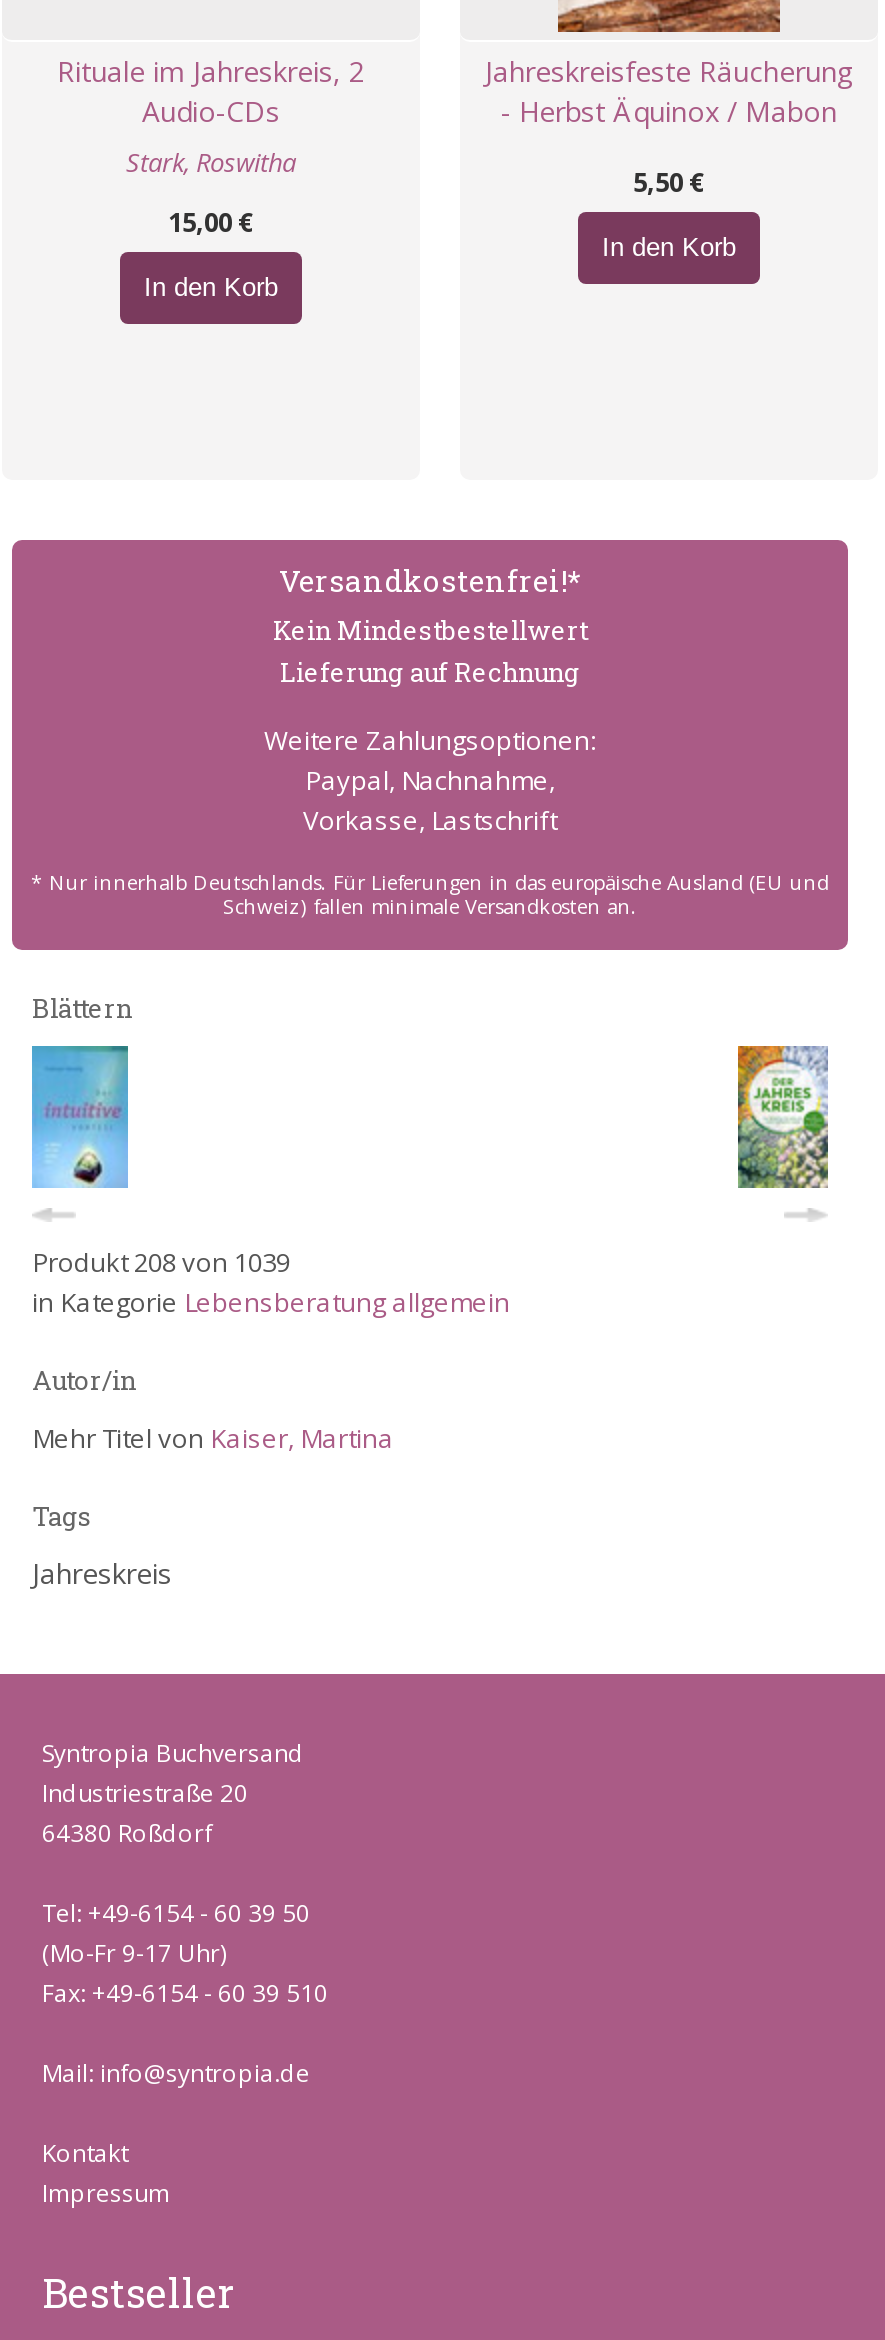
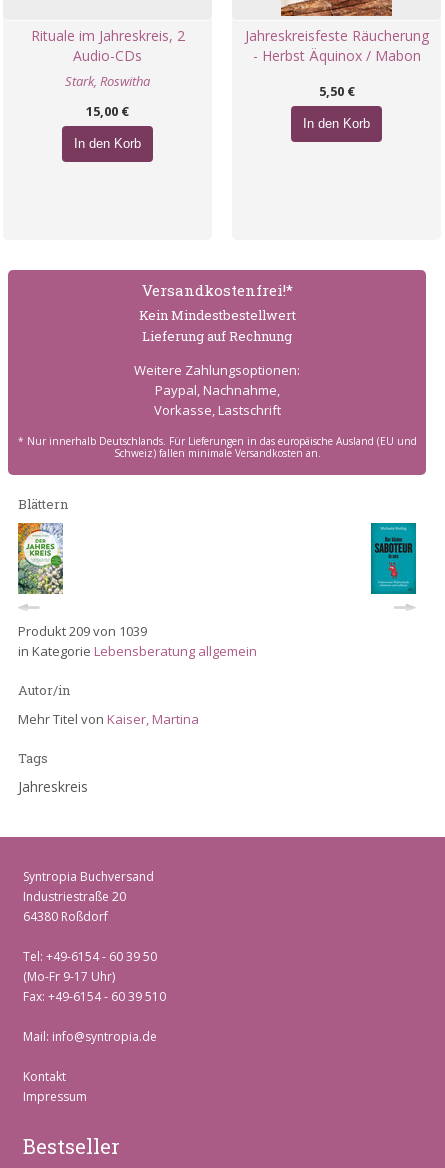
[30,1044,290,1280] [image] | Produkt 208 von 1039 -> [17,522,147,640] [image] | Produkt 209 von 1039
[736,1044,830,1190] [image] -> [370,522,417,595] [image]

